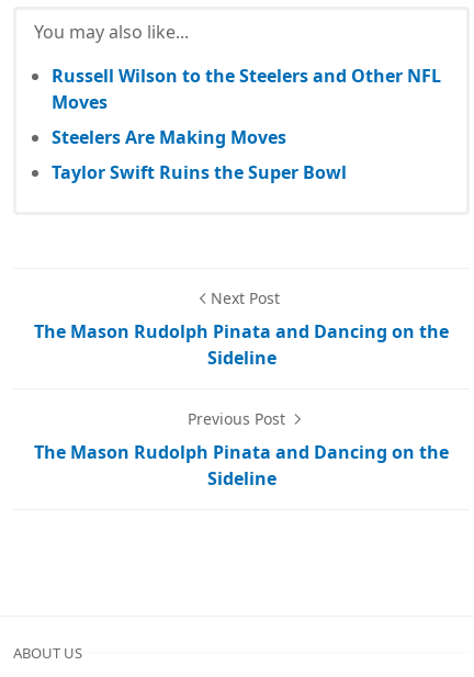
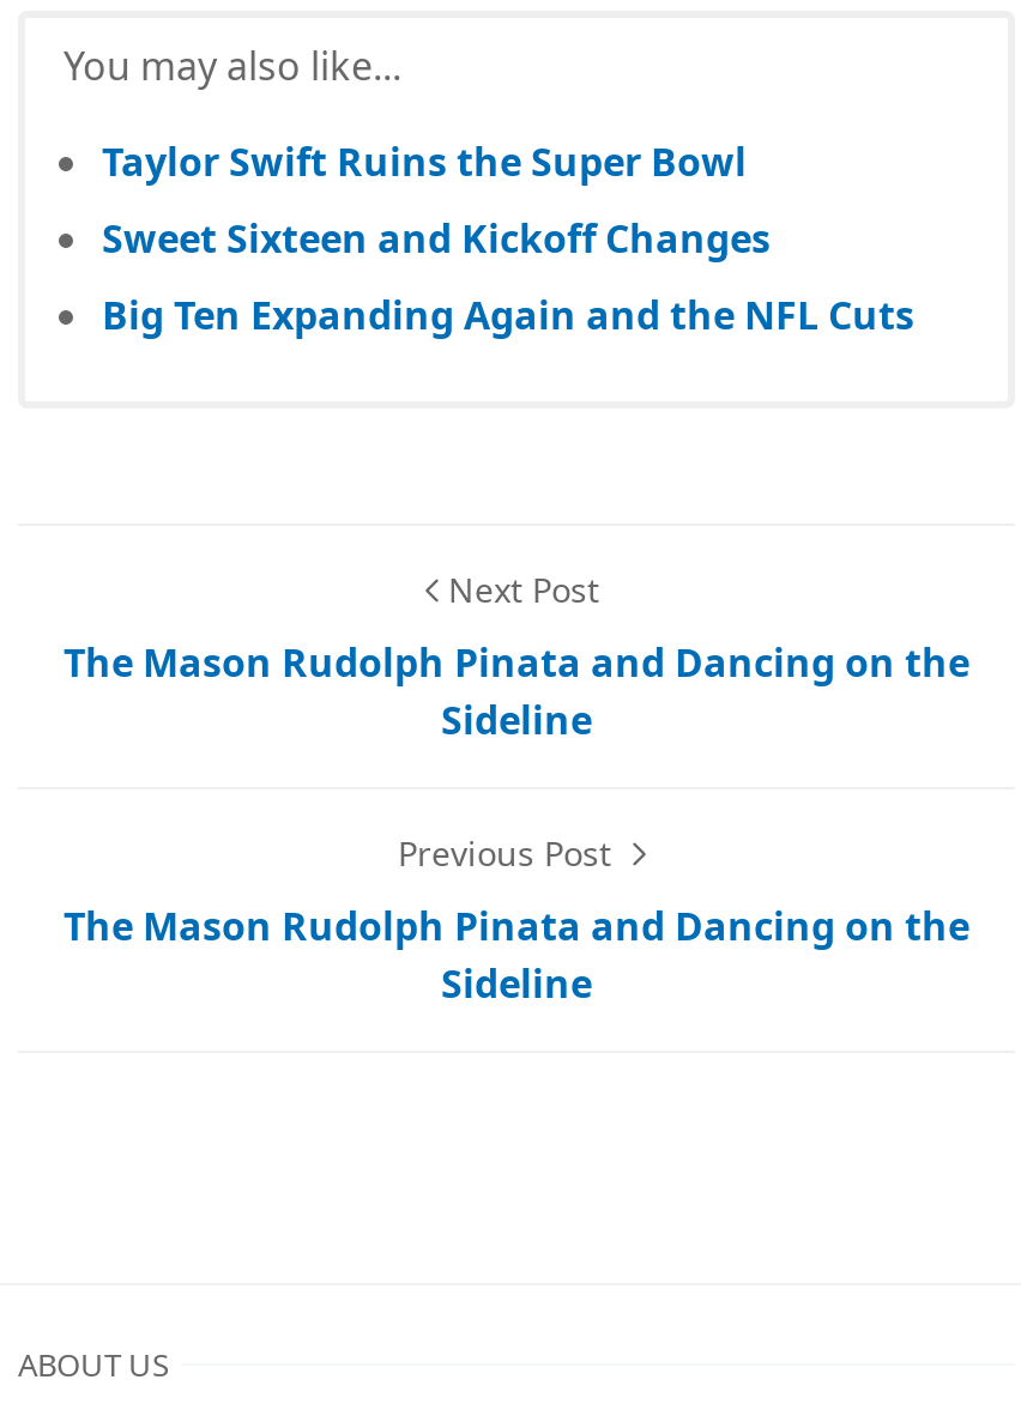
[52,64,441,149] Russell Wilson to the Steelers and Other NFL | Moves | Steelers Are Making Moves -> none
moved [52,160,347,184] -> [102,135,747,188]: Taylor Swift Ruins the Super Bowl
none -> [102,212,914,341] Sweet Sixteen and Kickoff Changes | Big Ten Expanding Again and the NFL Cuts

